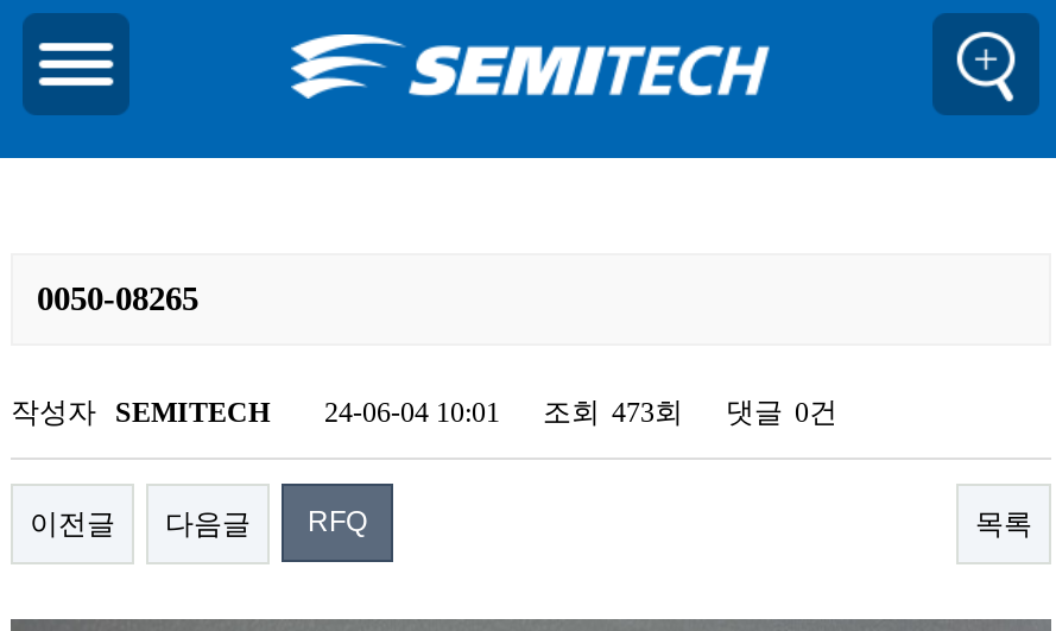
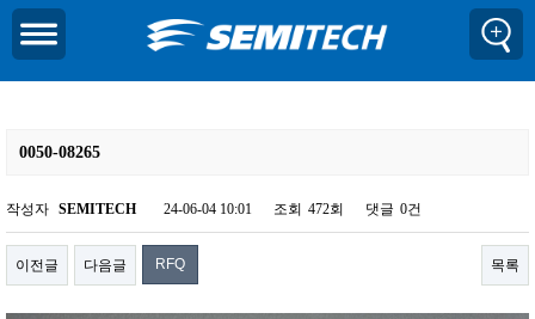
[11,395,837,428] 작성자 SEMITECH 24-06-04 10:01 조회 473회 댓글 0건 -> [6,200,422,217] 작성자 SEMITECH 24-06-04 10:01 조회 472회 댓글 0건

